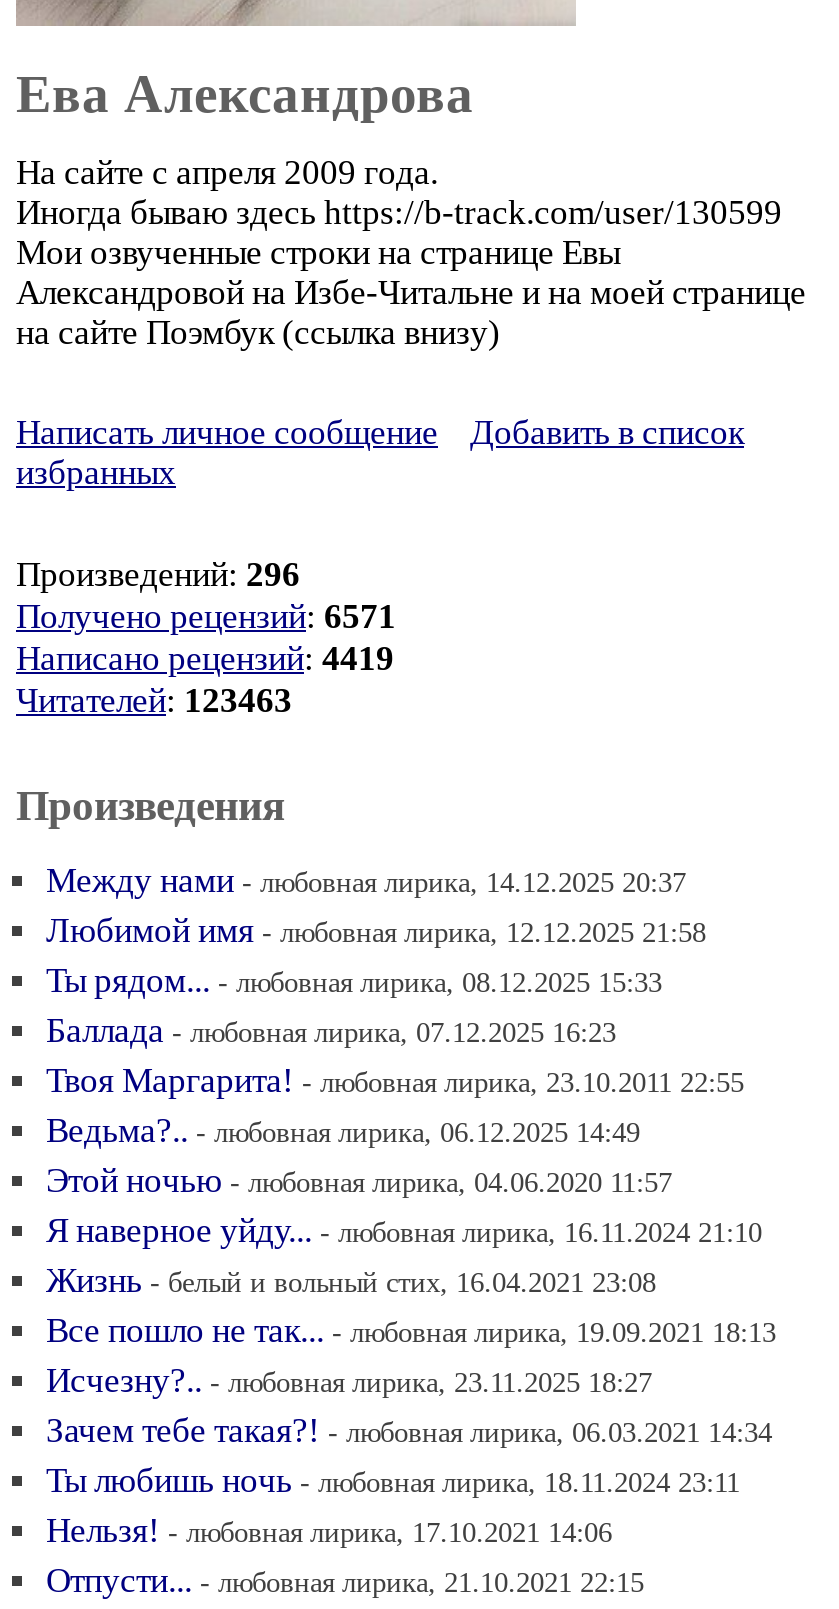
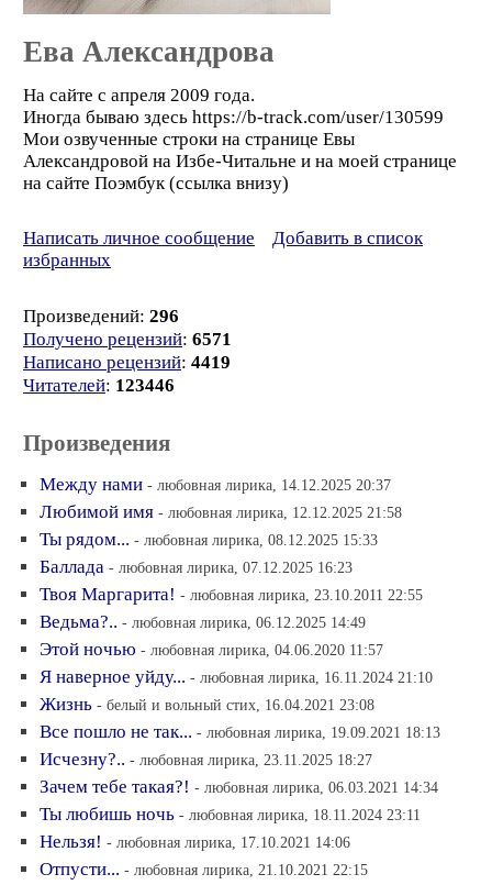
[16,682,292,720] Читателей: 123463 -> [23,375,175,396] Читателей: 123446

